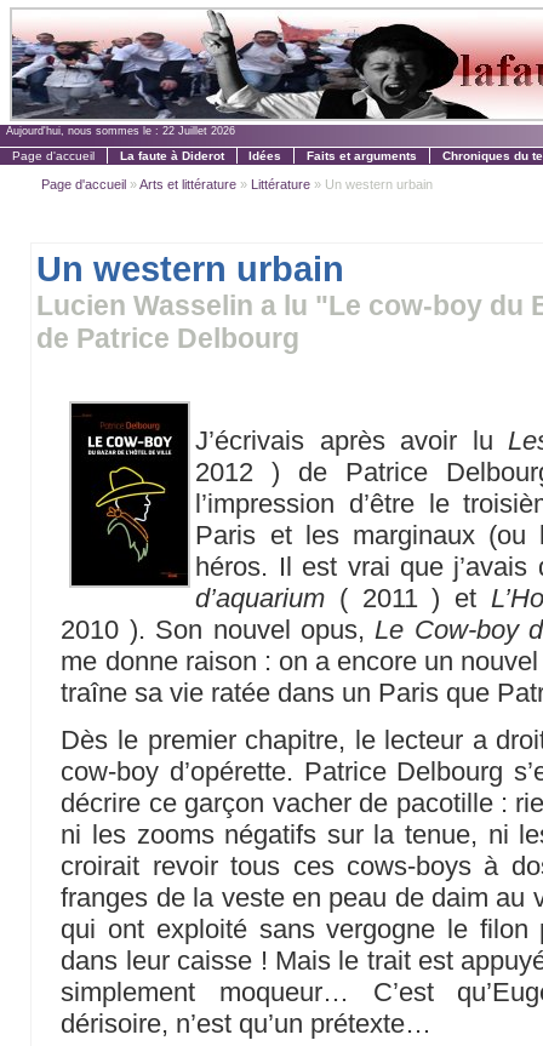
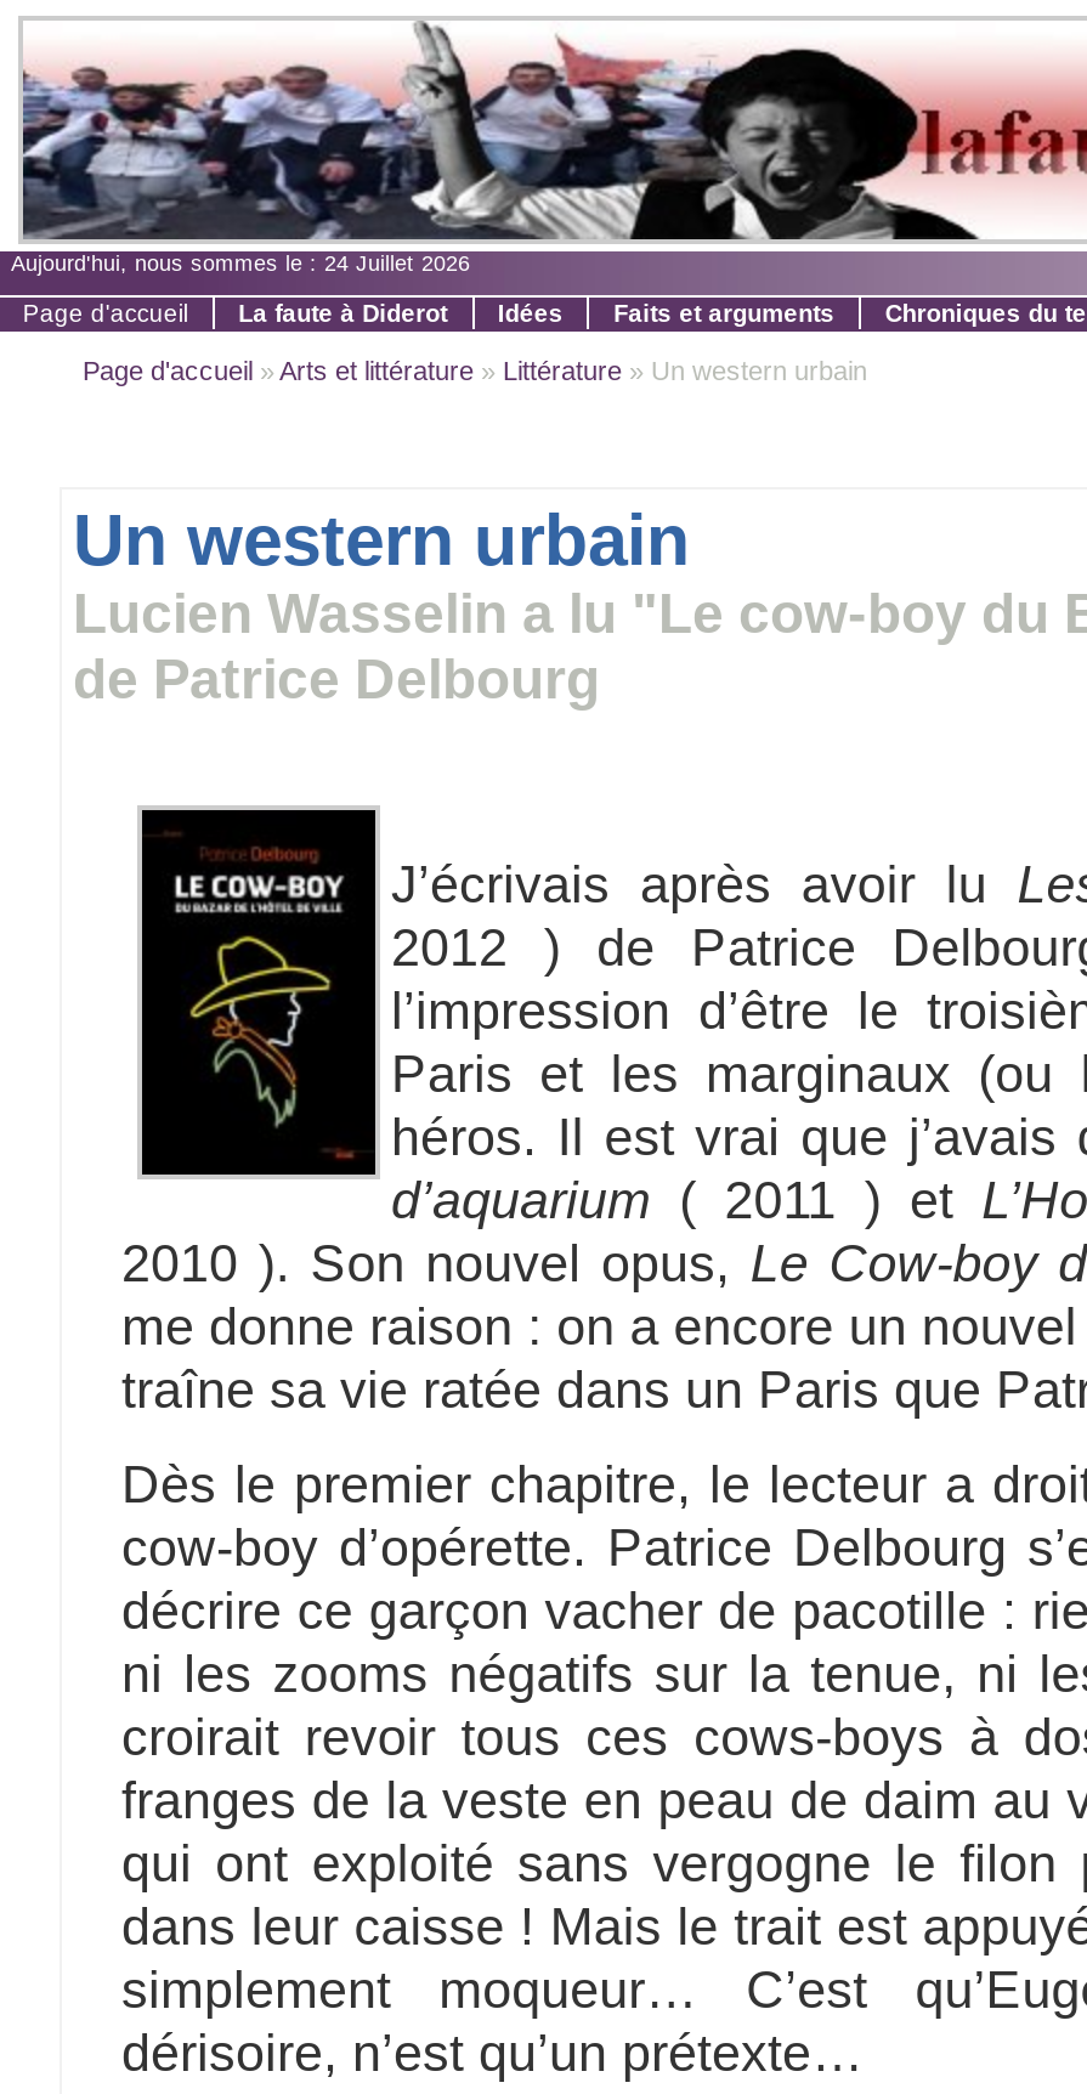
[6,125,235,137] Aujourd'hui, nous sommes le :22 Juillet 2026 -> [11,251,470,276] Aujourd'hui, nous sommes le :24 Juillet 2026

